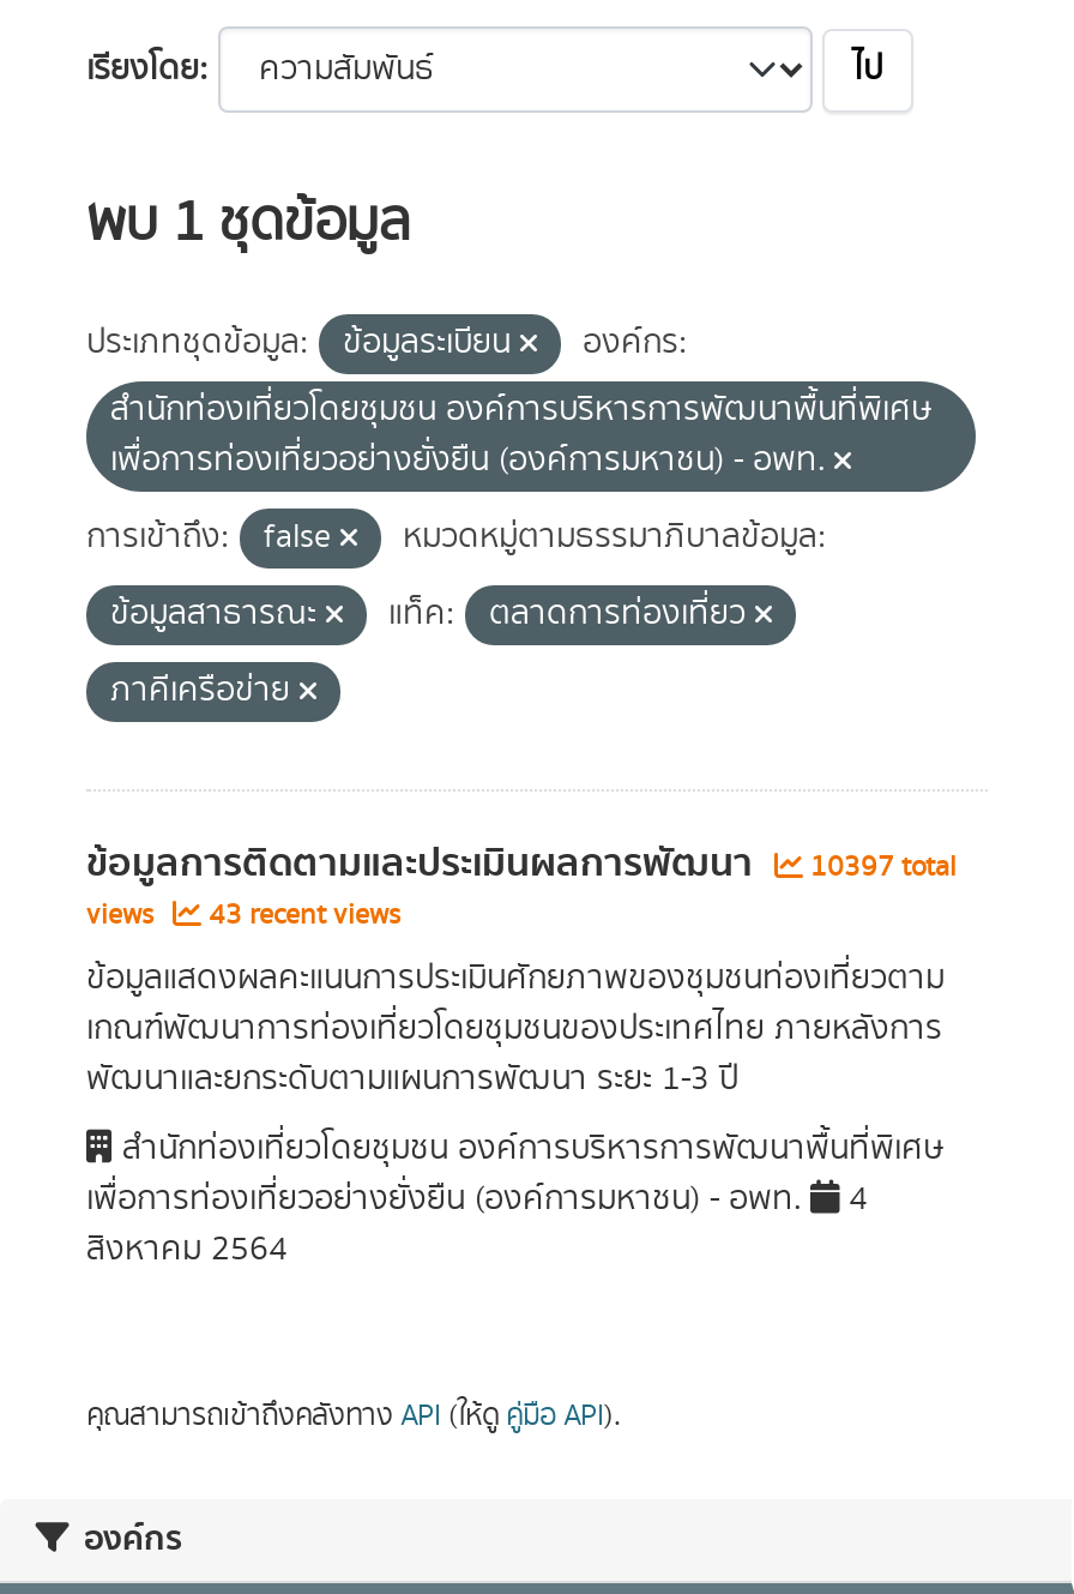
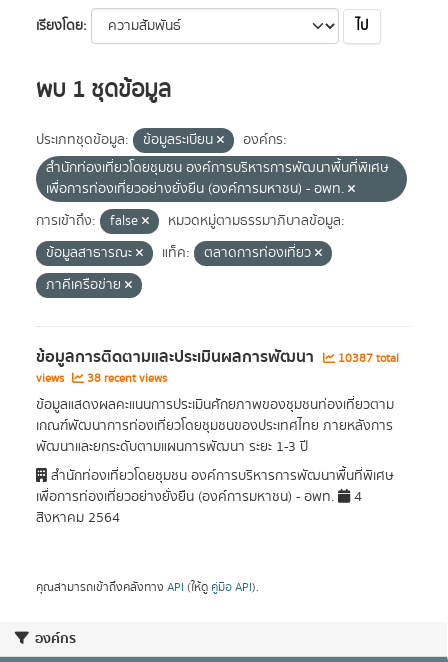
[86,832,957,894] ข้อมูลการติดตามและประเมินผลการพัฒนา 10397 total -> [36,344,399,370] ข้อมูลการติดตามและประเมินผลการพัฒนา 10387 total
[86,894,400,935] views 43 recent views -> [36,370,167,387] views 38 recent views

